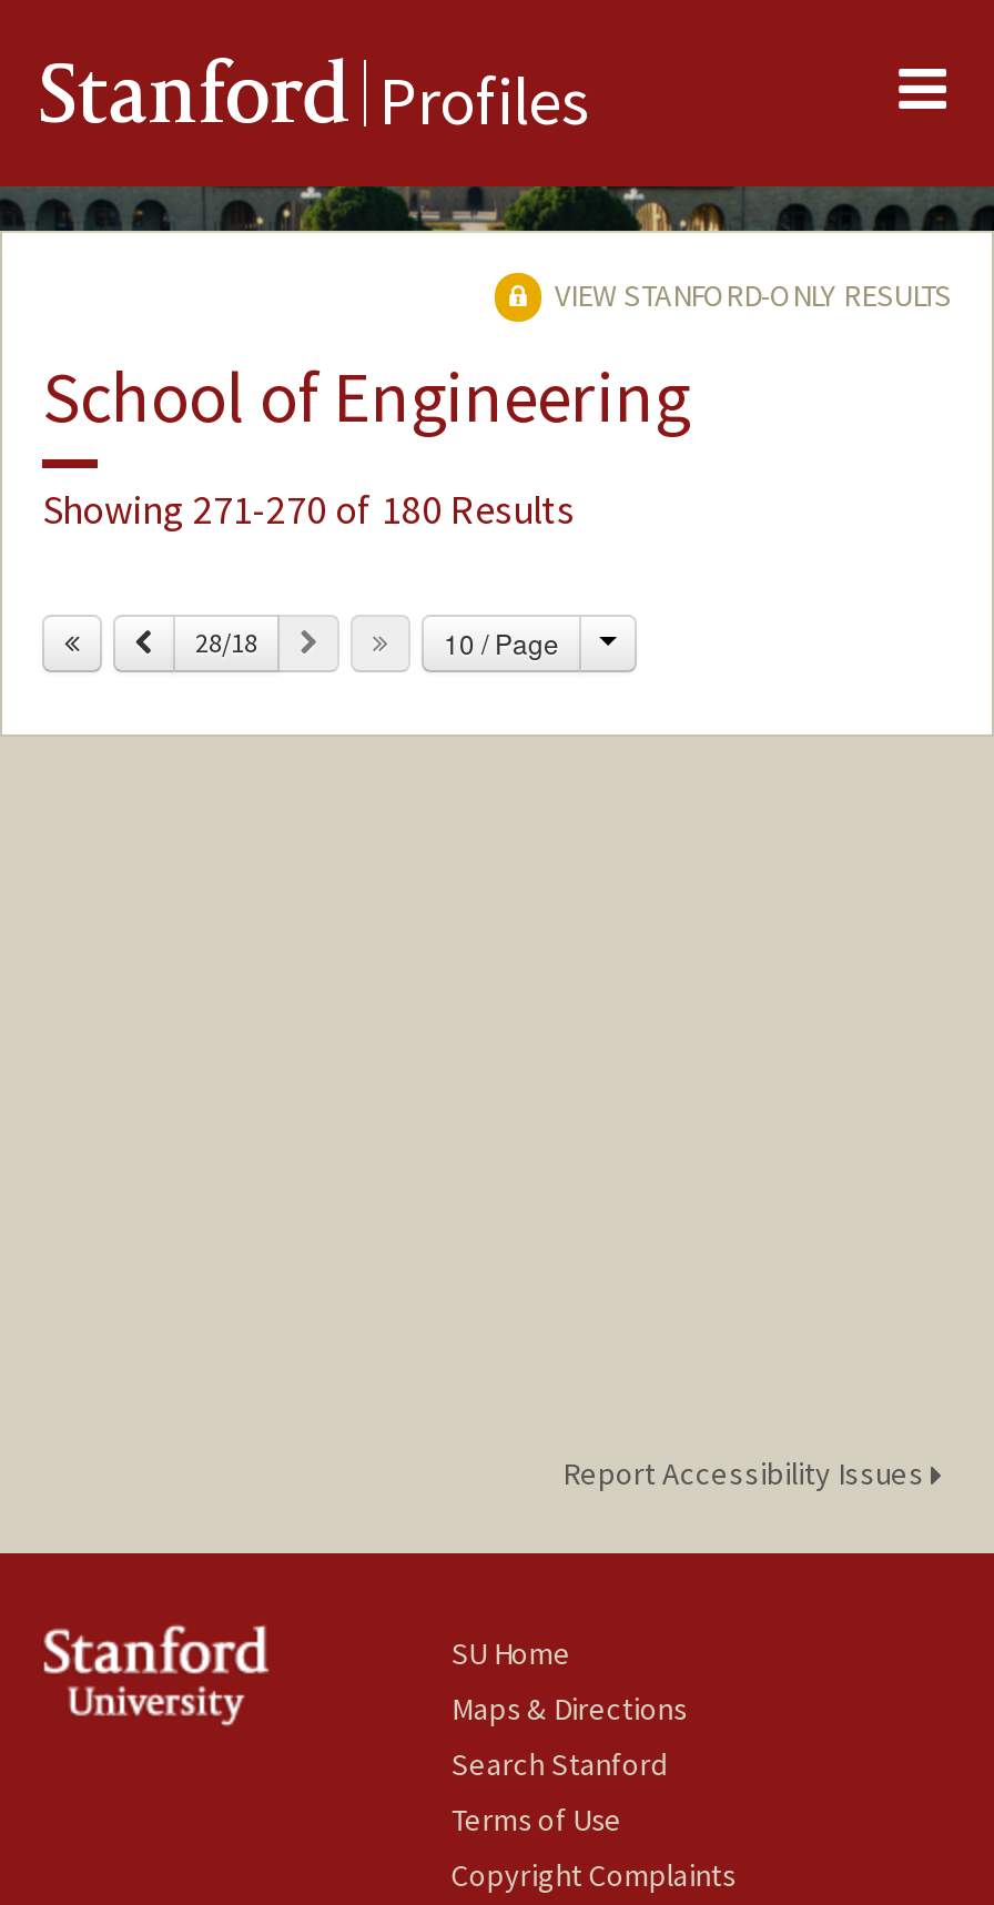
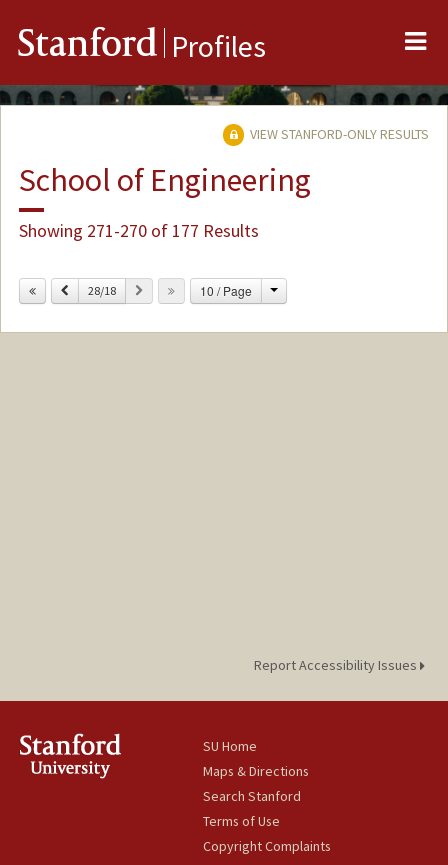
[42,483,575,534] Showing 271-270 of 180 Results -> [19,219,259,242] Showing 271-270 of 177 Results

